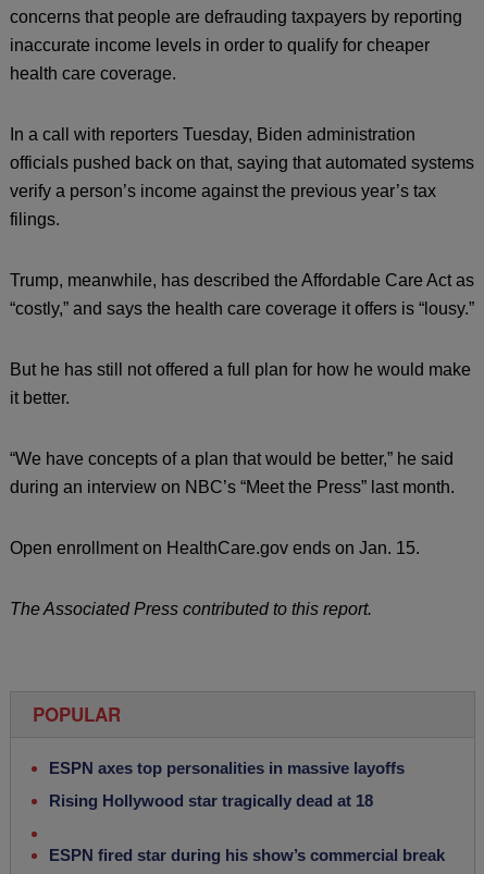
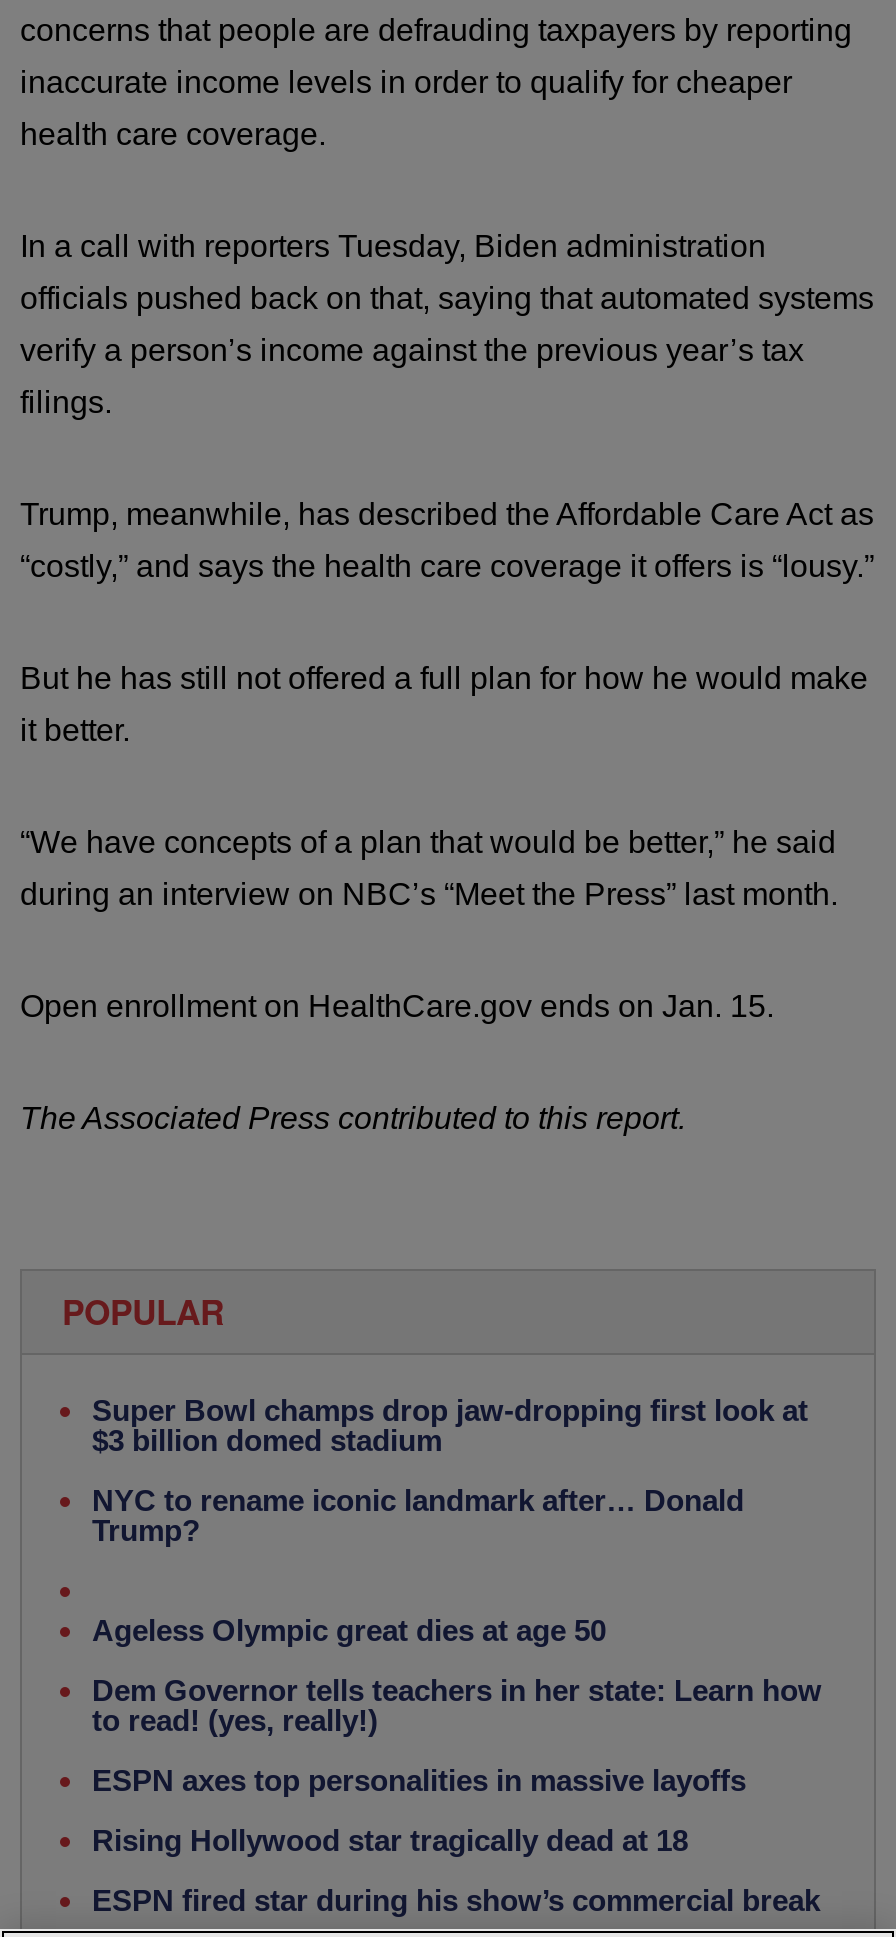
none -> [92,1393,822,1737] Super Bowl champs drop jaw-dropping first look at | $3 billion domed stadium | NYC to rename iconic landmark after… Donald | Trump? | Ageless Olympic great dies at age 50 | Dem Governor tells teachers in her state: Learn how | to read! (yes, really!)
moved [49,759,405,810] -> [92,1763,746,1857]: ESPN axes top personalities in massive layoffs | Rising Hollywood star tragically dead at 18

